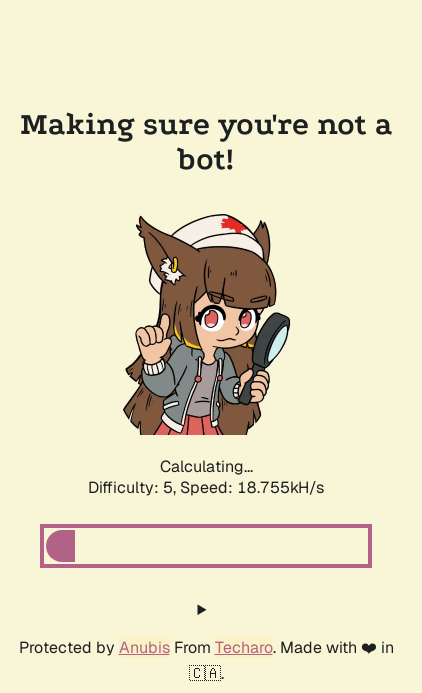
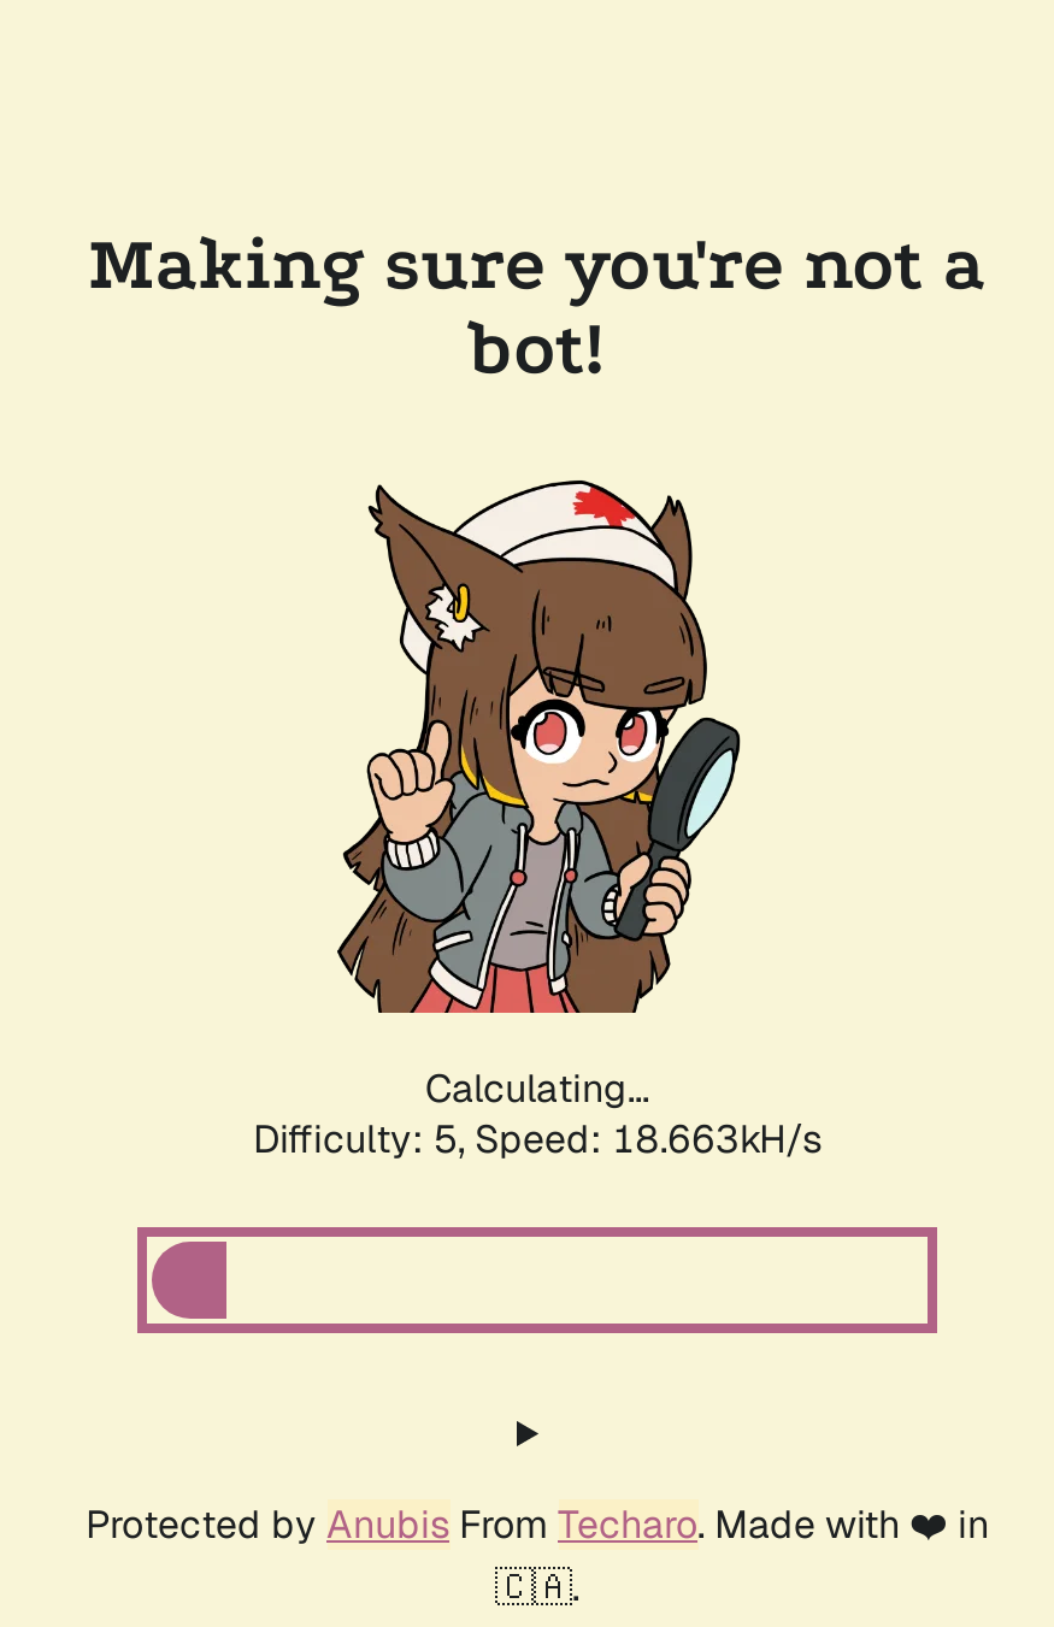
[88,477,324,498] Difficulty: 5, Speed: 18.755kH/s -> [253,1114,822,1165] Difficulty: 5, Speed: 18.663kH/s

